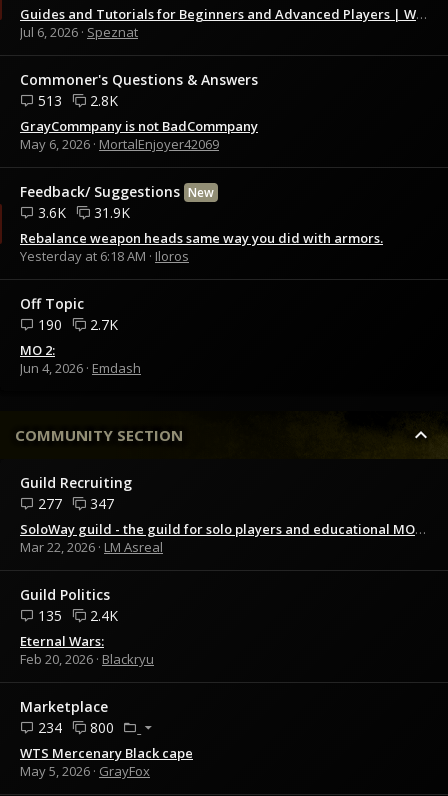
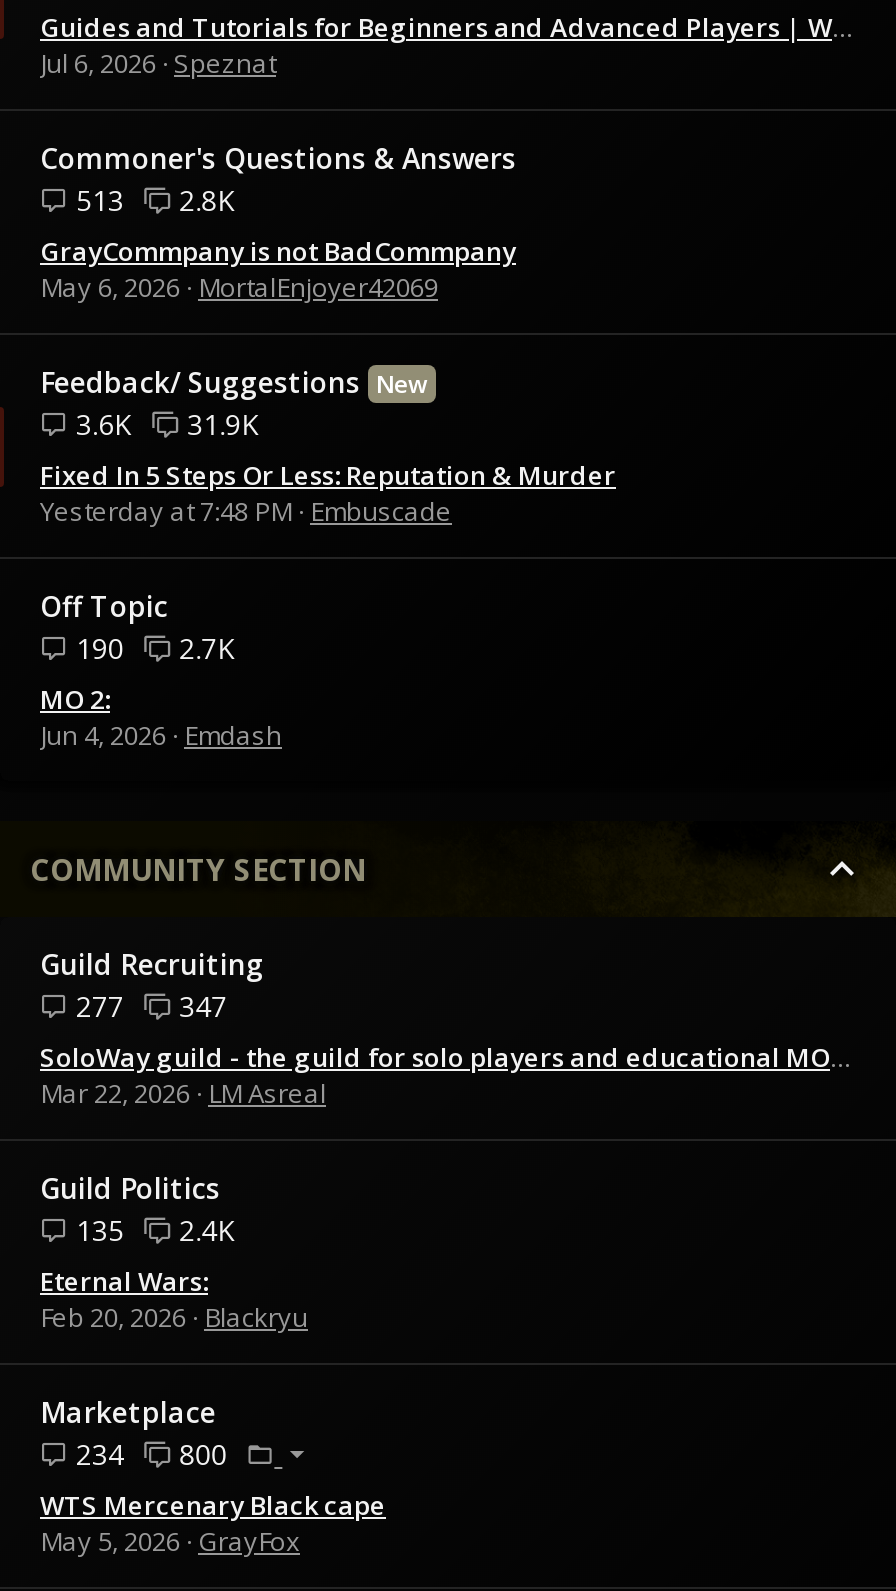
[20,229,383,265] Rebalance weapon heads same way you did with armors. | Yesterday at 6:18 AM Iloros -> [40,457,616,529] Fixed In 5 Steps Or Less: Reputation & Murder | Yesterday at 7:48 PM Embuscade

